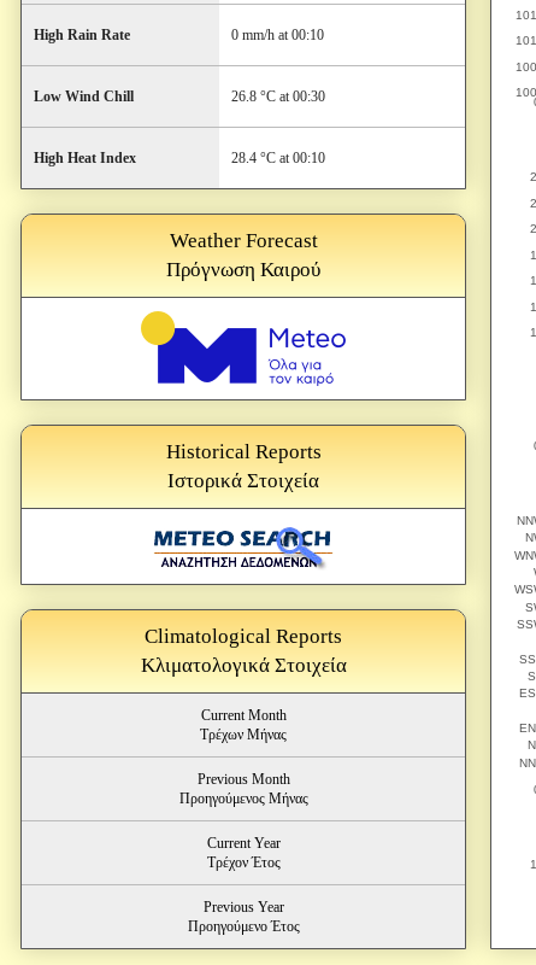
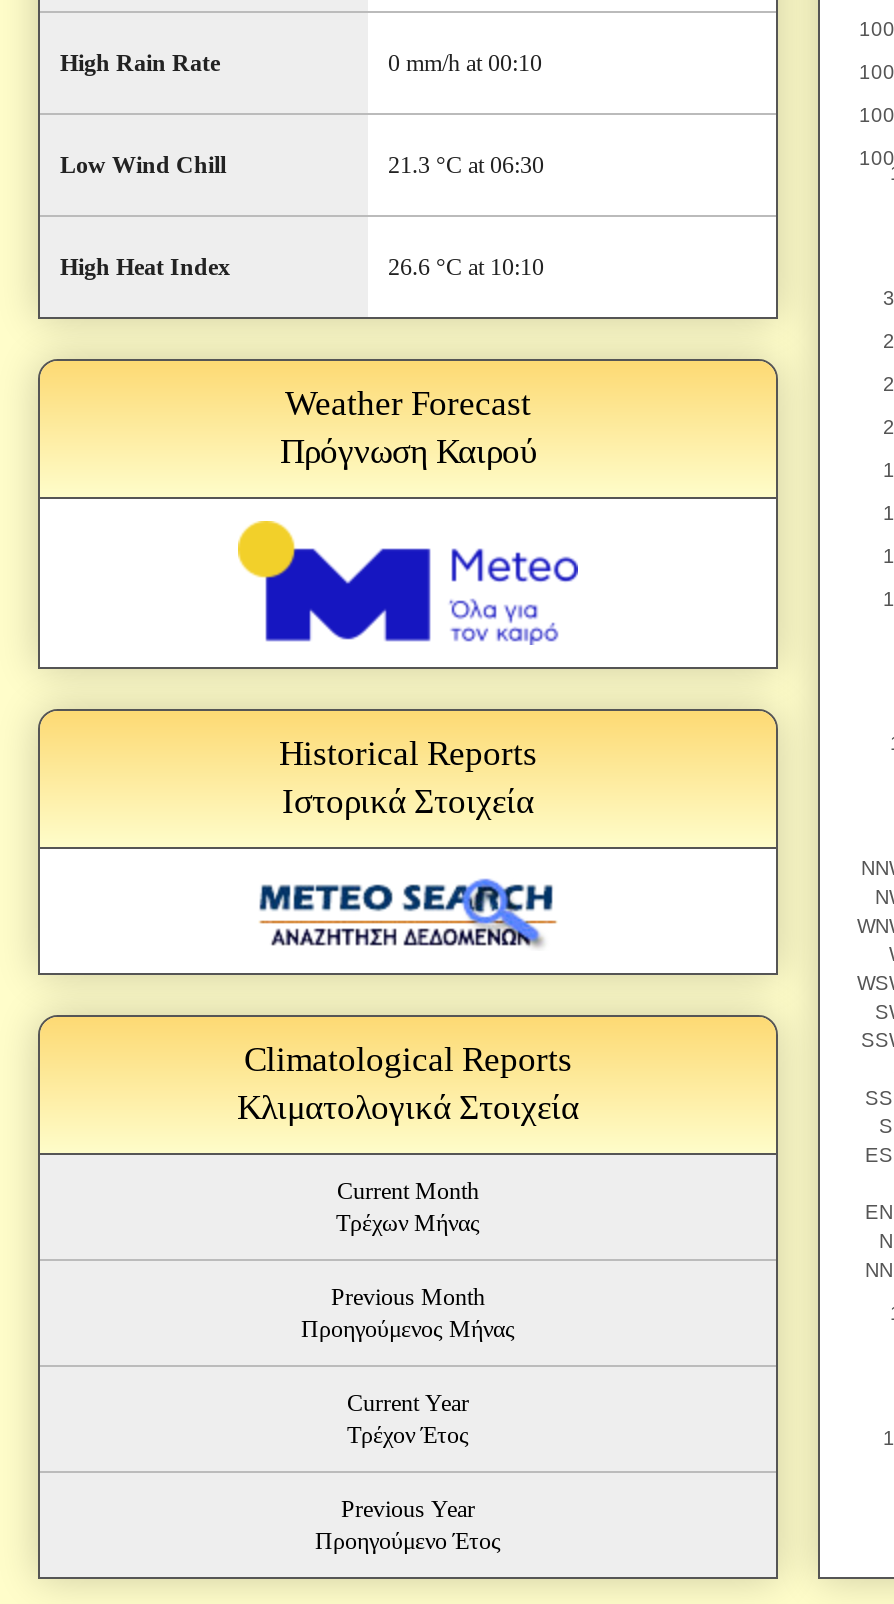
[231,88,325,105] 26.8 °C at 00:30 -> [388,151,544,179] 21.3 °C at 06:30
[231,150,325,166] 28.4 °C at 00:10 -> [388,253,544,281] 26.6 °C at 10:10

